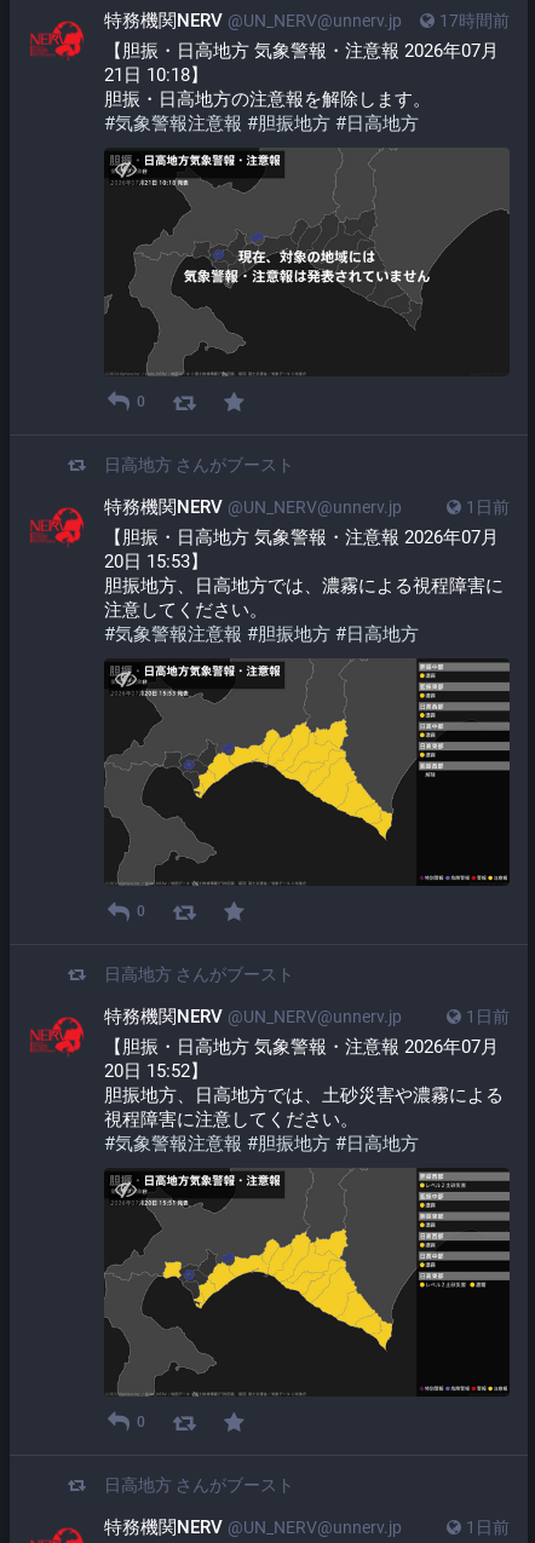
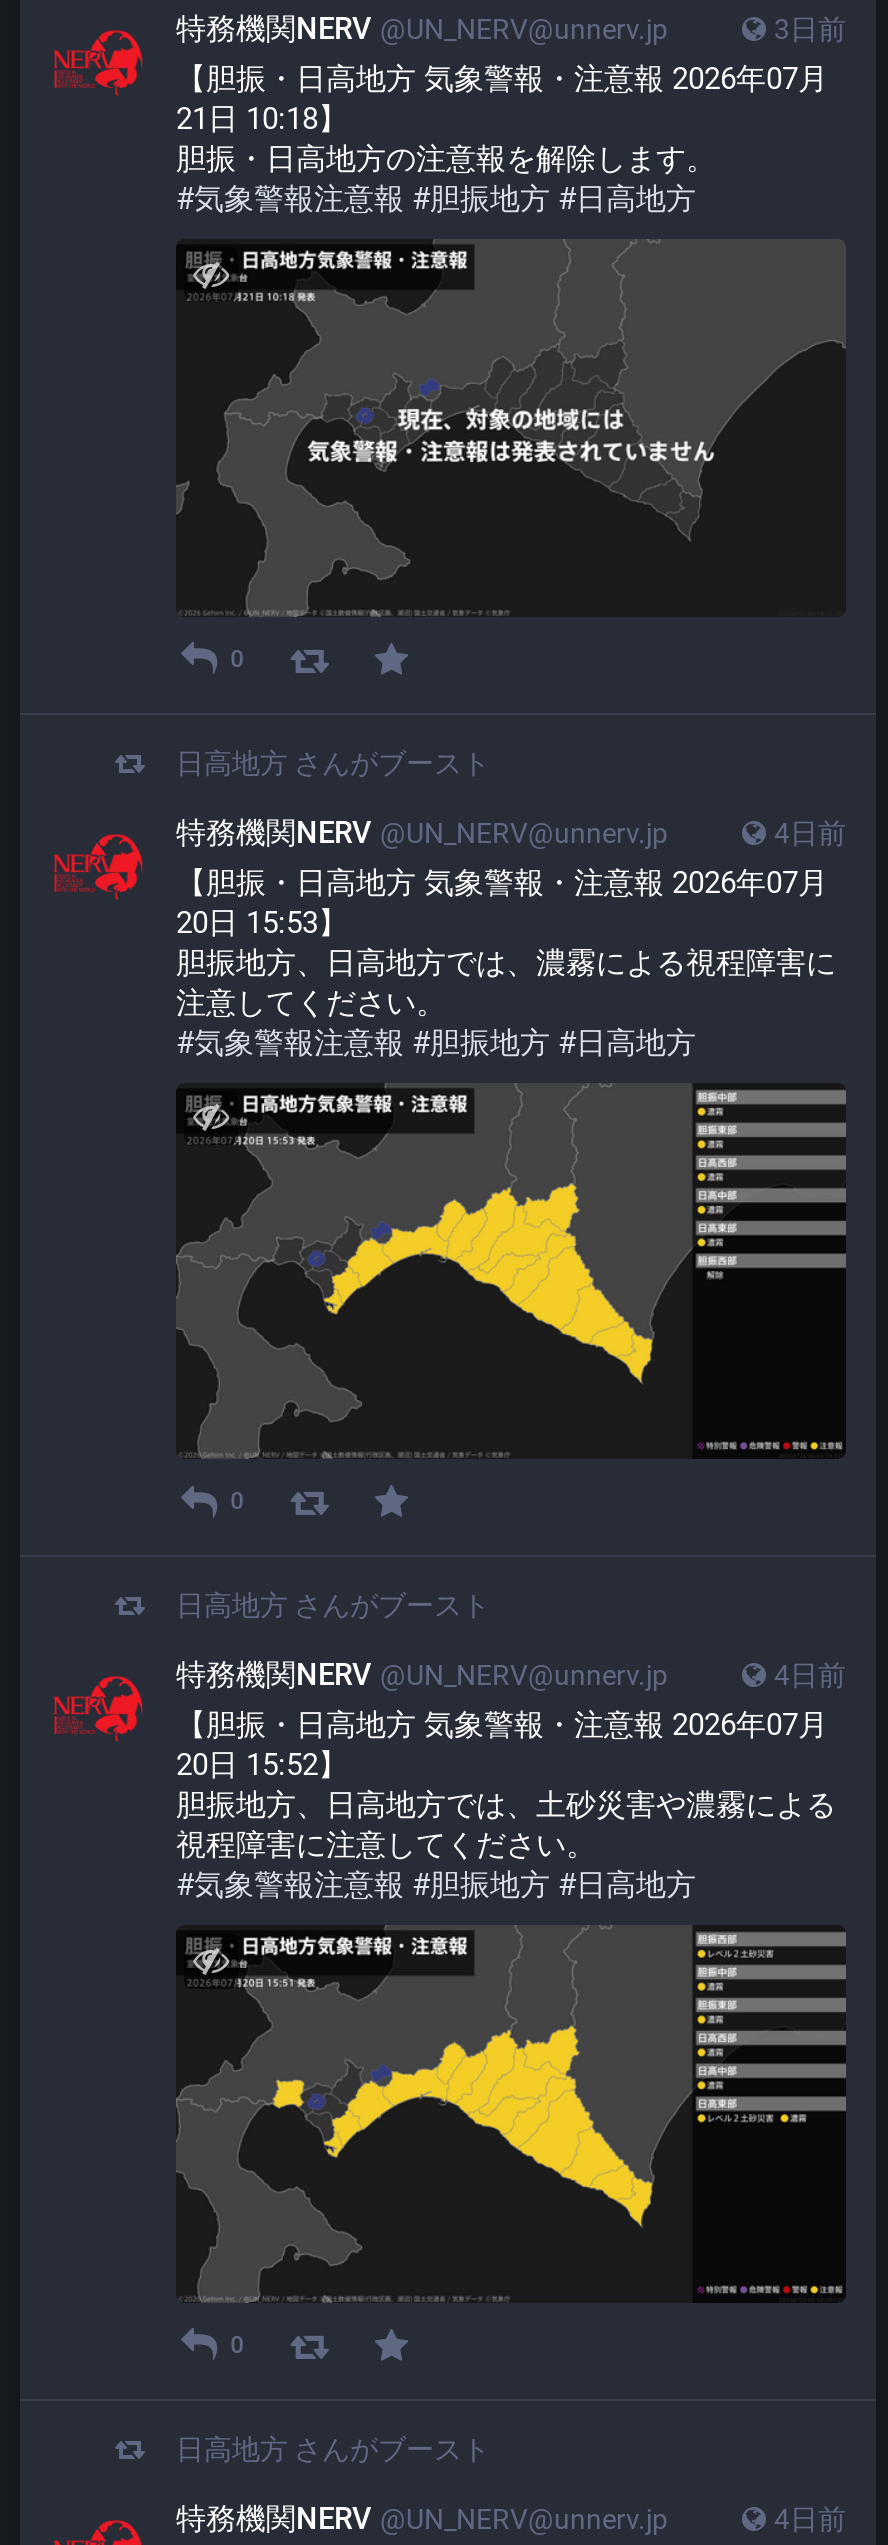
[439,11,510,30] 17時間前 -> [774,13,846,45] 3日前
[466,497,510,516] 1日前 -> [774,816,846,848] 4日前
[466,1007,510,1027] 1日前 -> [774,1660,846,1692] 4日前
[466,1517,510,1537] 1日前 -> [774,2503,846,2535] 4日前

